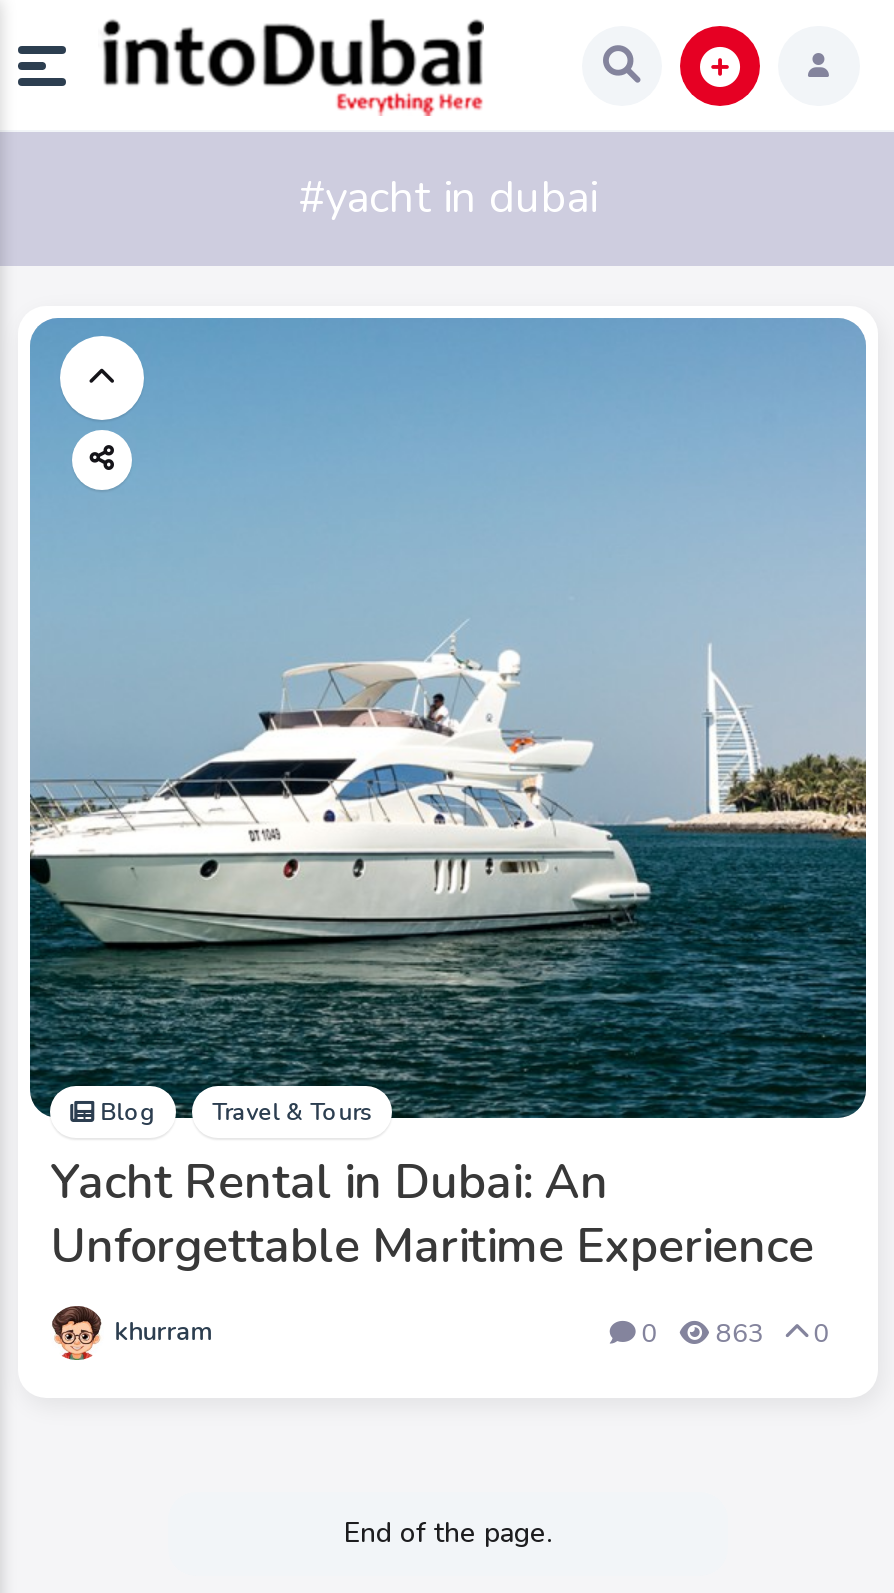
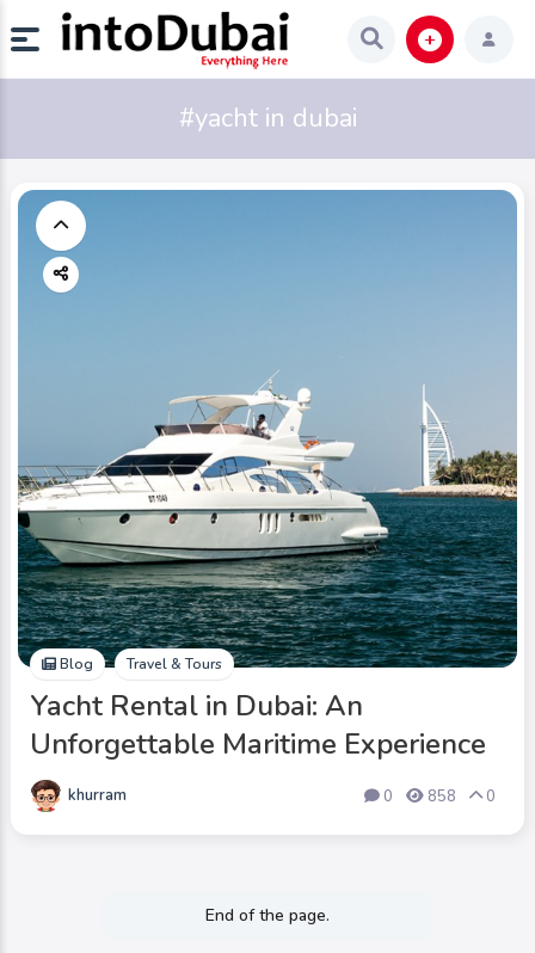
[636,1315,830,1351] 0 863 0 -> [380,785,495,807] 0 858 0

